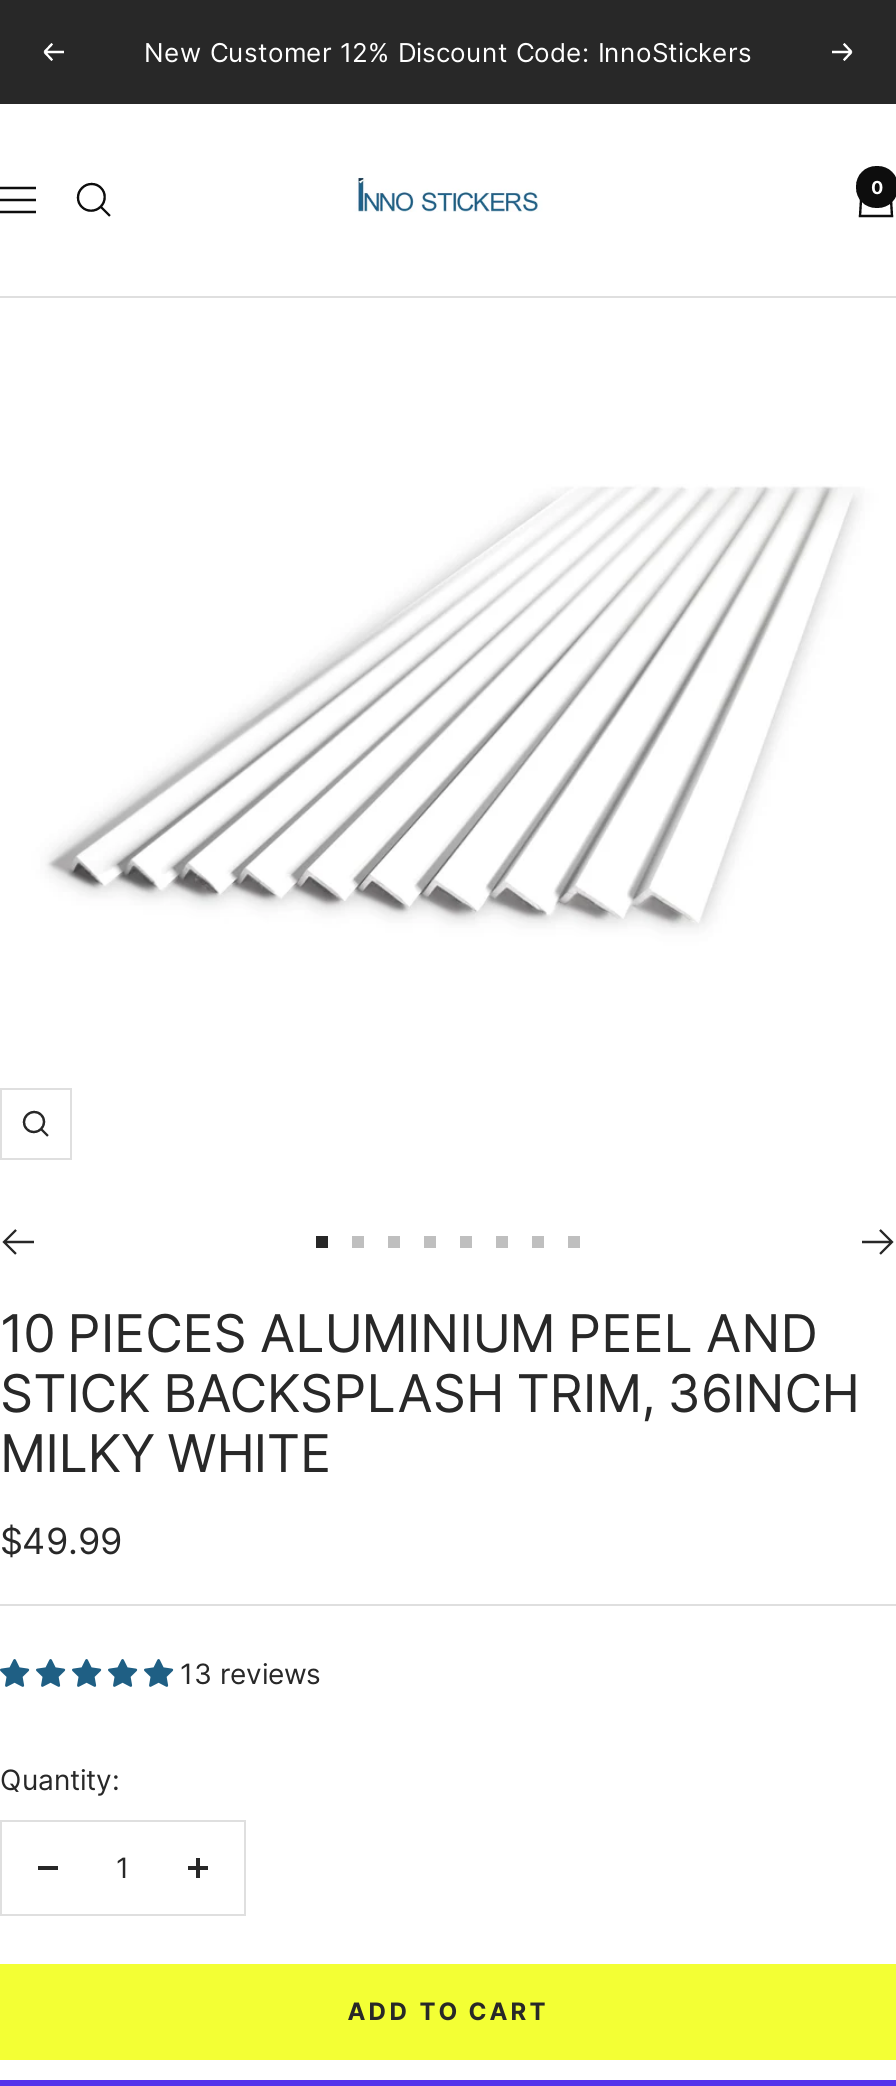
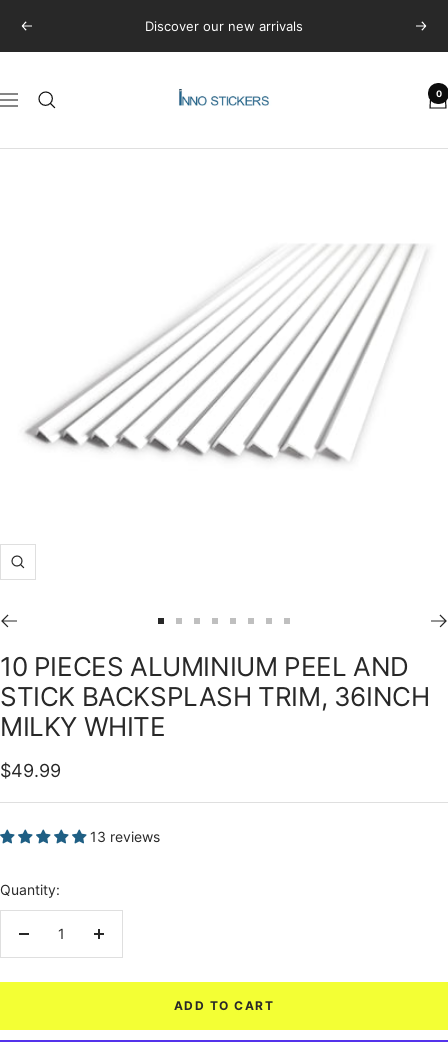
[144,36,752,68] New Customer 12% Discount Code: InnoStickers -> [145,18,303,34] Discover our new arrivals

